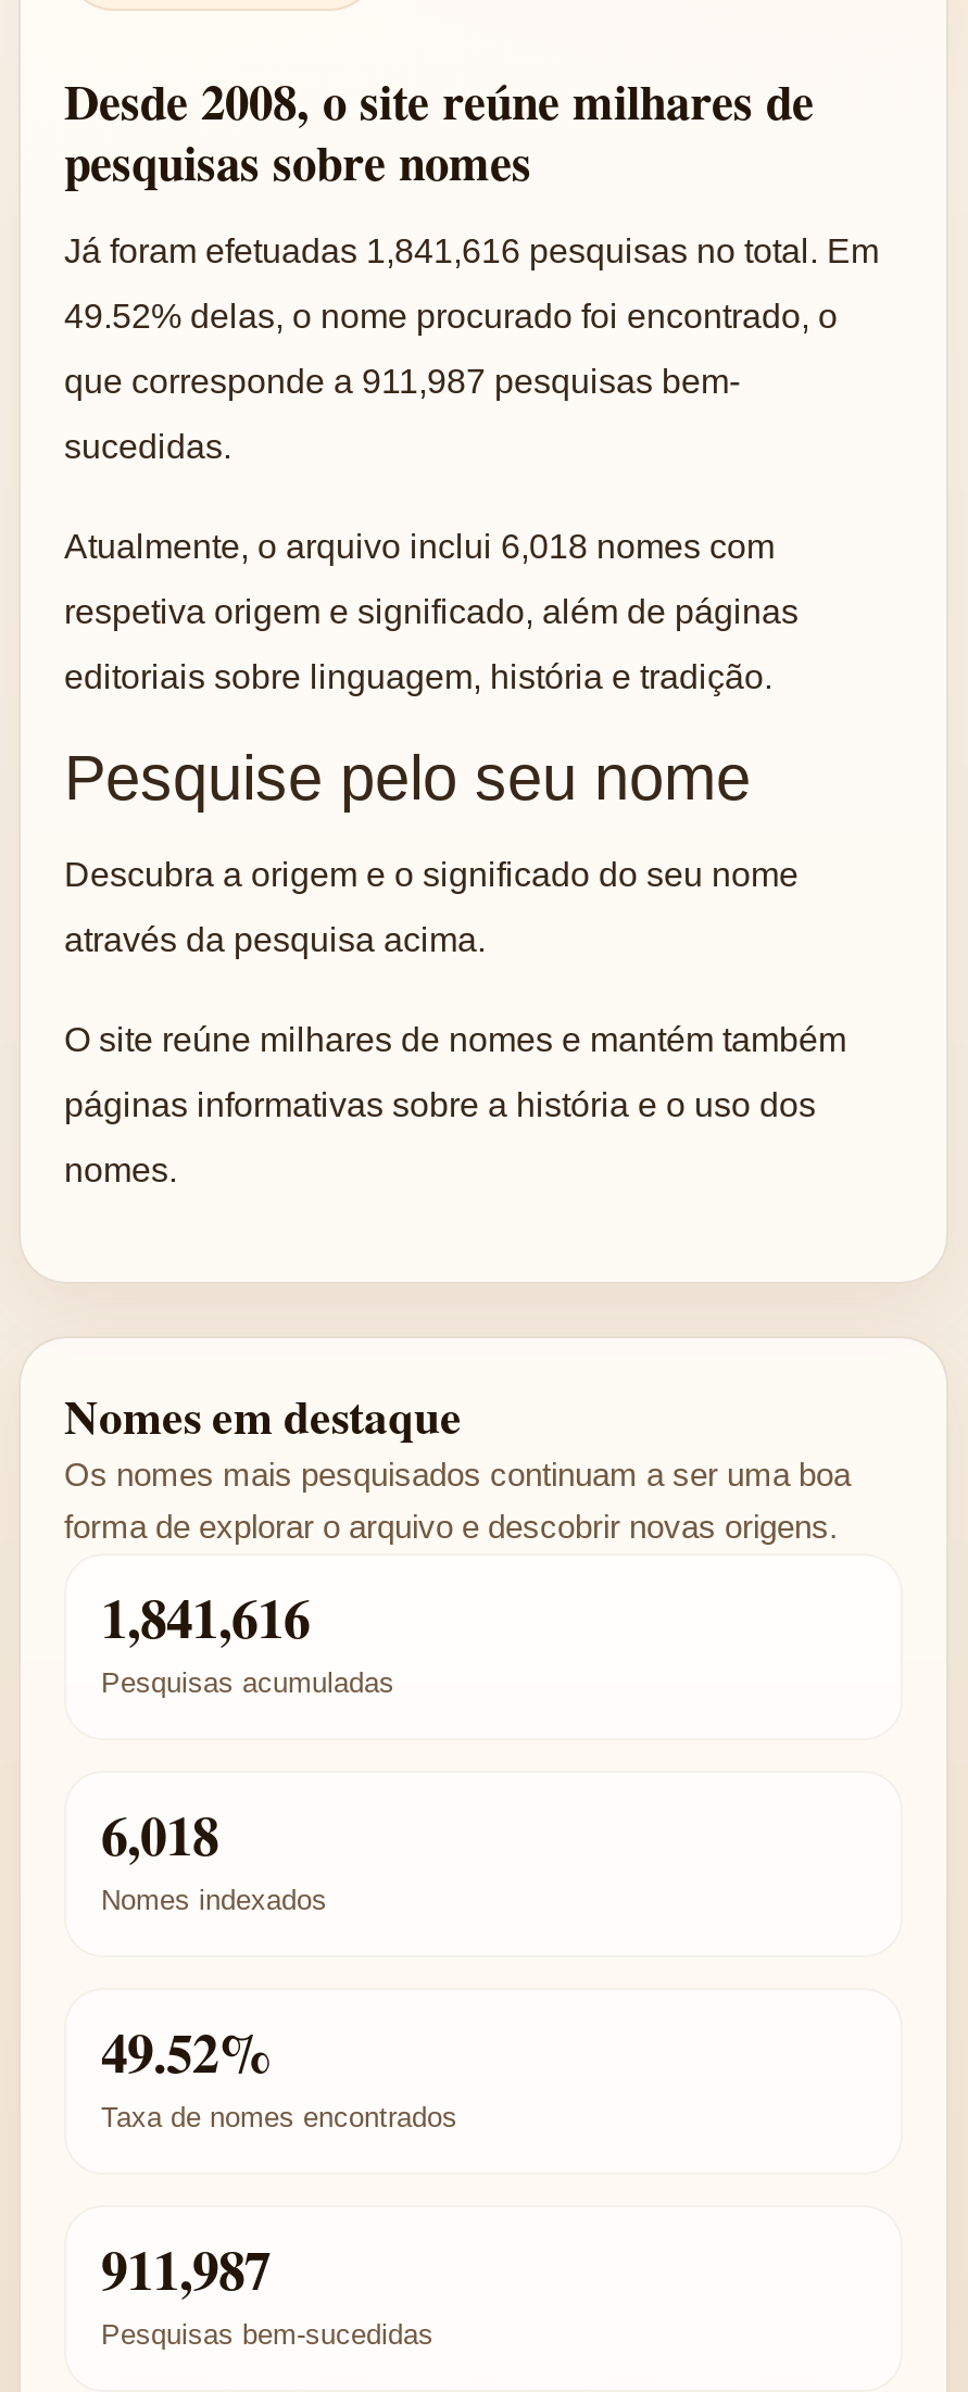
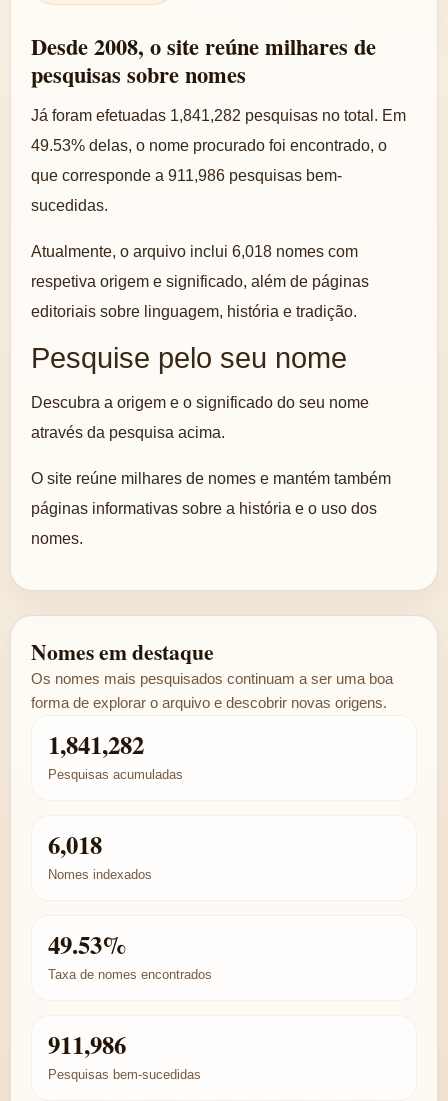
[64,232,879,269] Já foram efetuadas 1,841,616 pesquisas no total. Em -> [31,107,406,124] Já foram efetuadas 1,841,282 pesquisas no total. Em
[64,298,838,335] 49.52% delas, o nome procurado foi encontrado, o -> [31,137,387,154] 49.53% delas, o nome procurado foi encontrado, o
[64,363,740,400] que corresponde a 911,987 pesquisas bem- -> [31,167,342,184] que corresponde a 911,986 pesquisas bem-
[101,1577,310,1655] 1,841,616 -> [48,726,144,762] 1,841,282
[101,2012,273,2090] 49.52% -> [48,926,127,962] 49.53%
[101,2229,271,2307] 911,987 -> [48,1026,126,1062] 911,986

